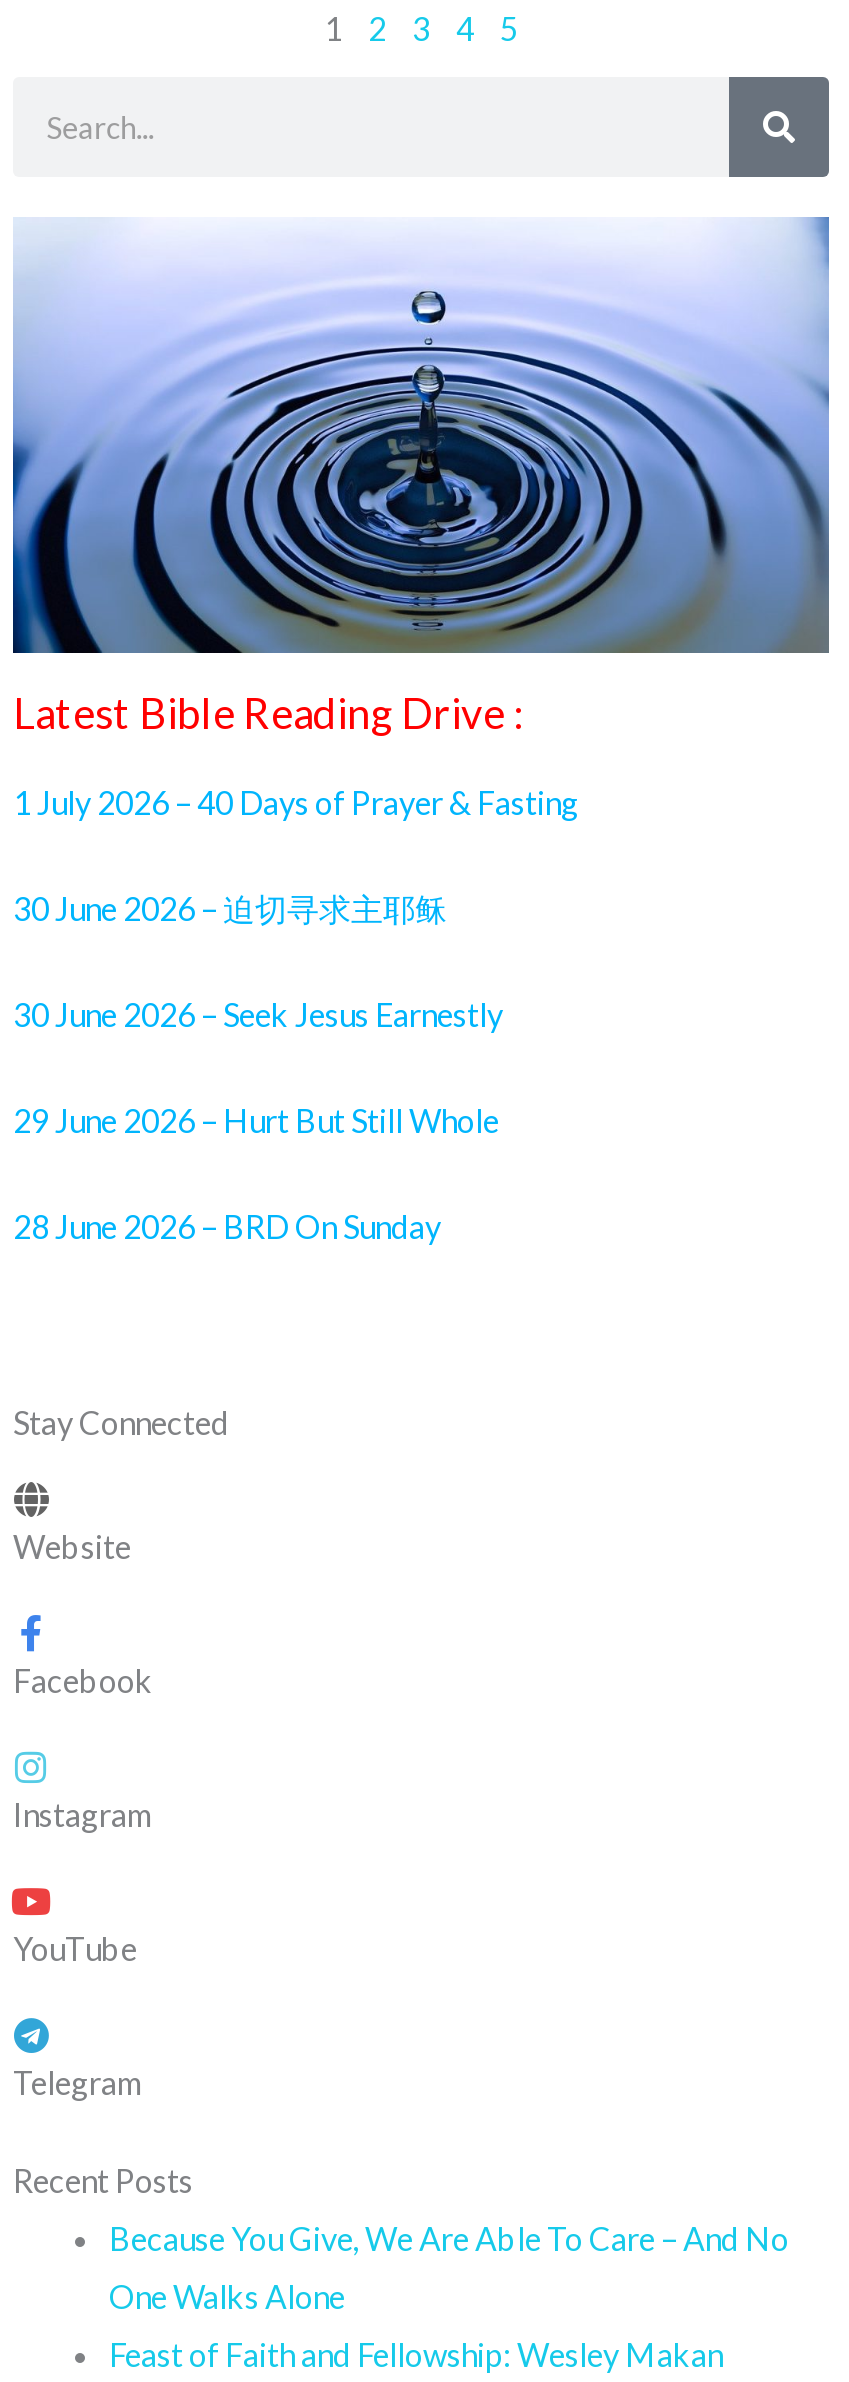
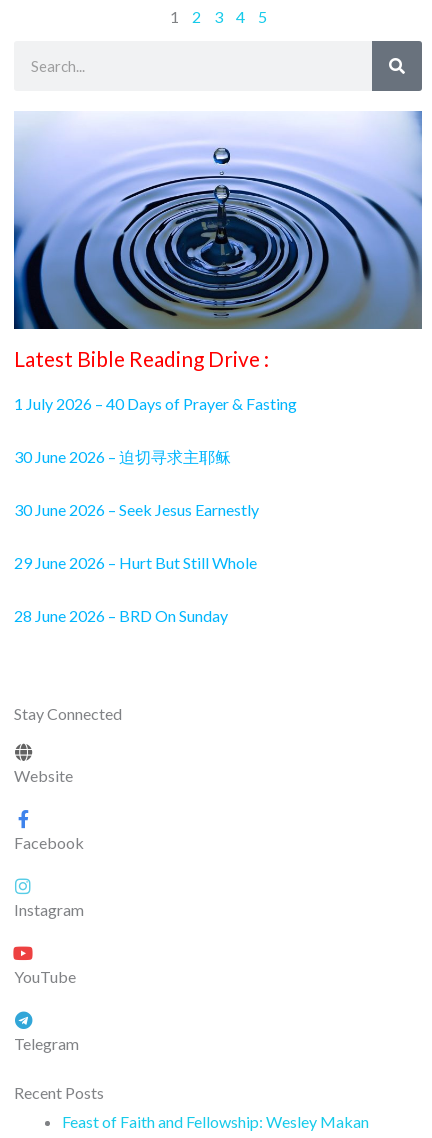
[109,2219,789,2315] Because You Give, We Are Able To Care – And No | One Walks Alone -> none

